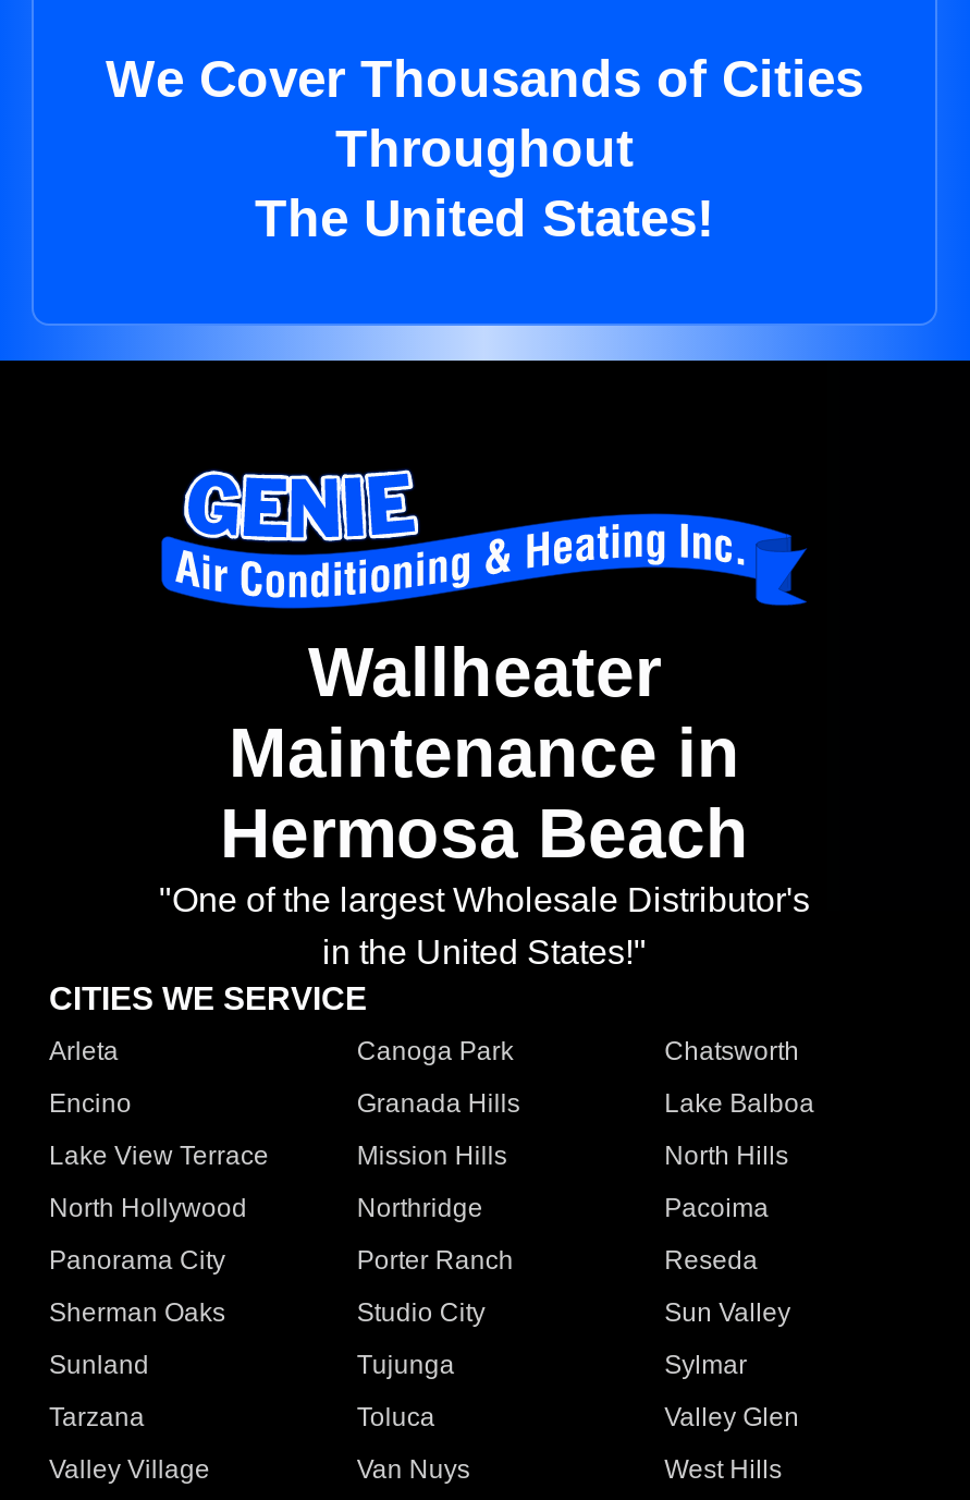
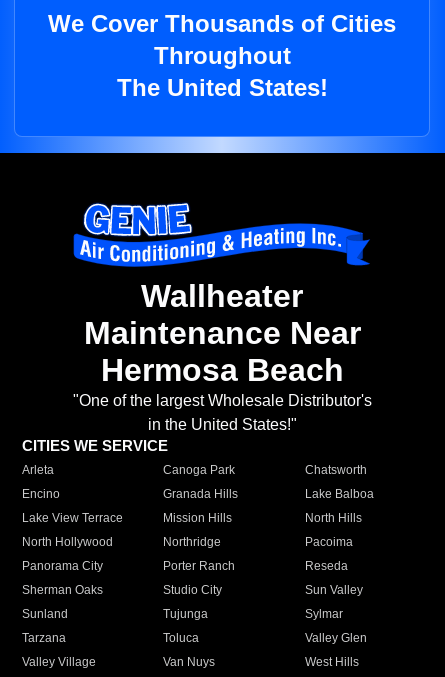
[229,714,740,793] Maintenance in -> [83,315,360,351] Maintenance Near

